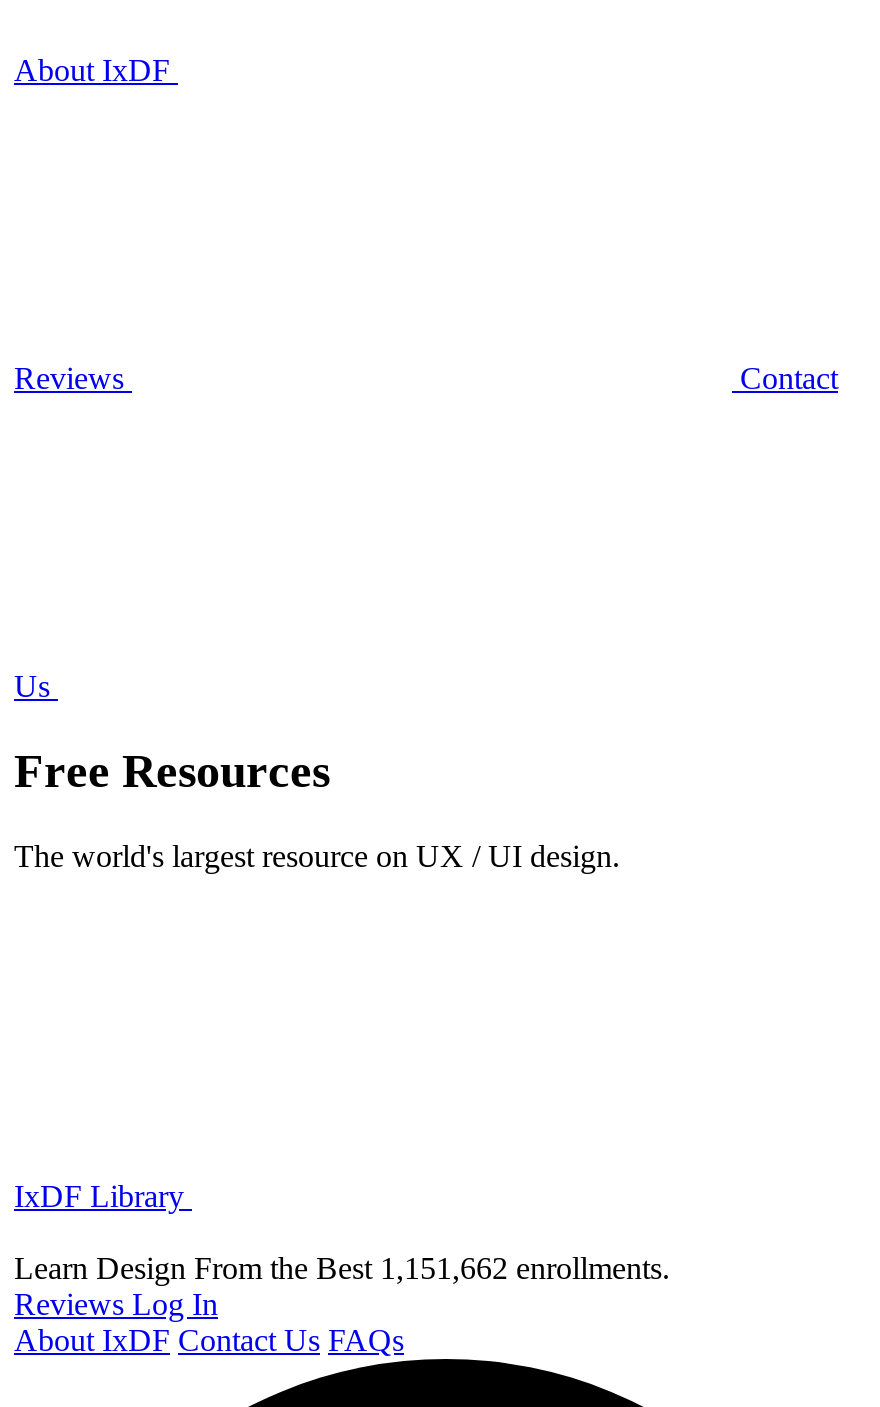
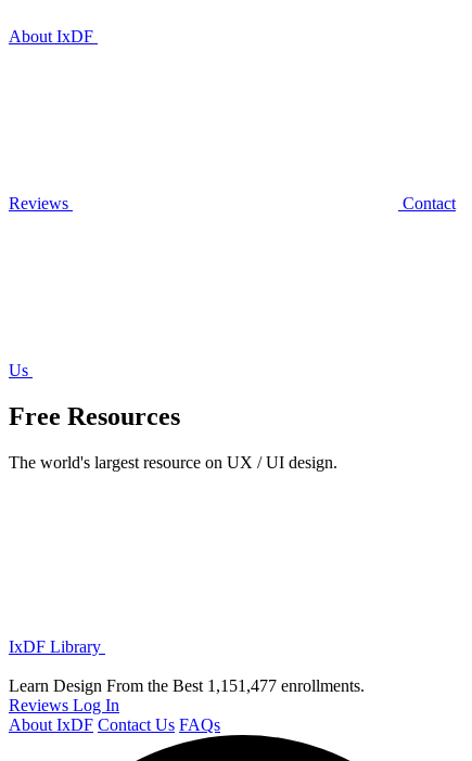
[14,1250,670,1284] Learn Design From the Best 1,151,662 enrollments. -> [9,676,365,695] Learn Design From the Best 1,151,477 enrollments.

